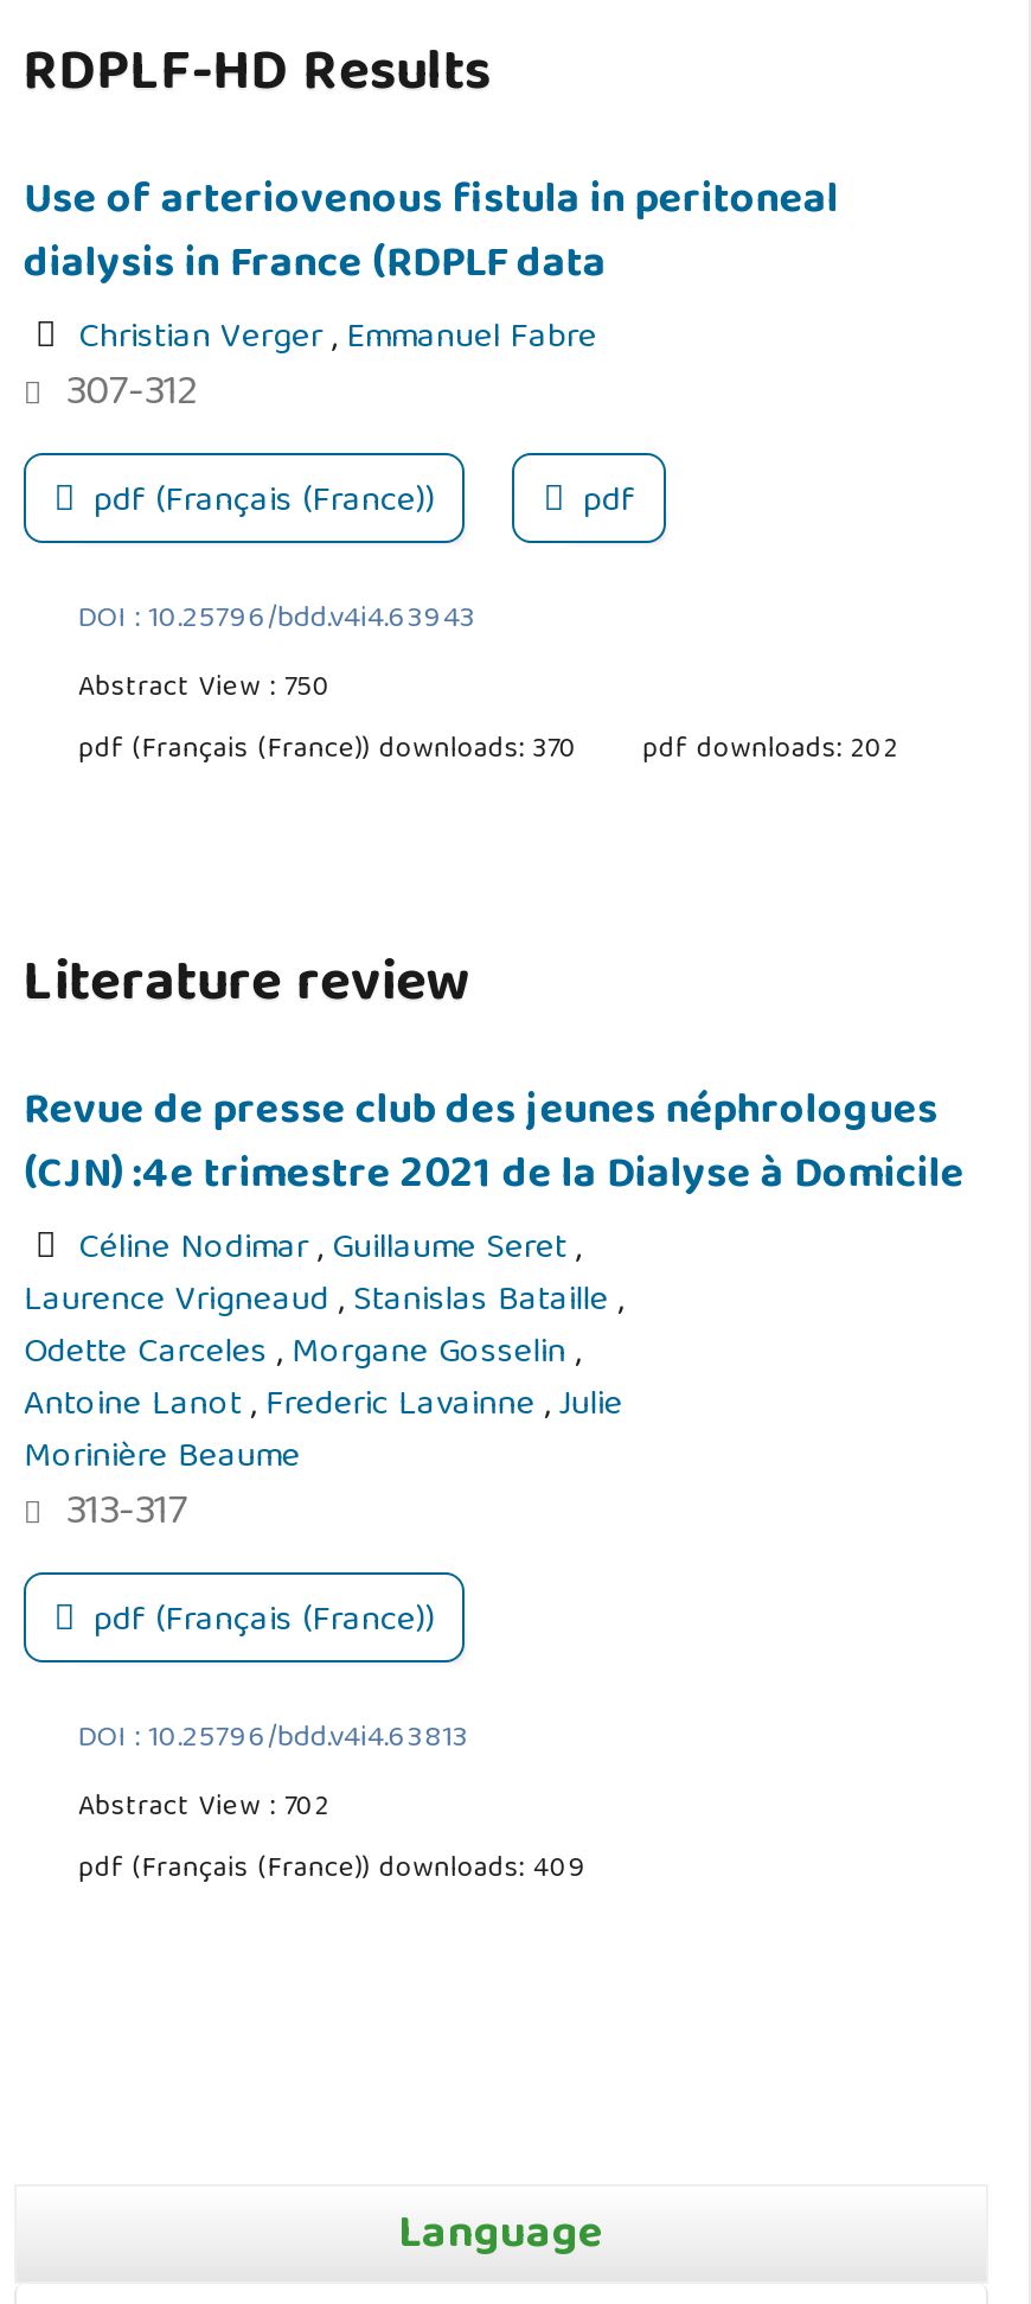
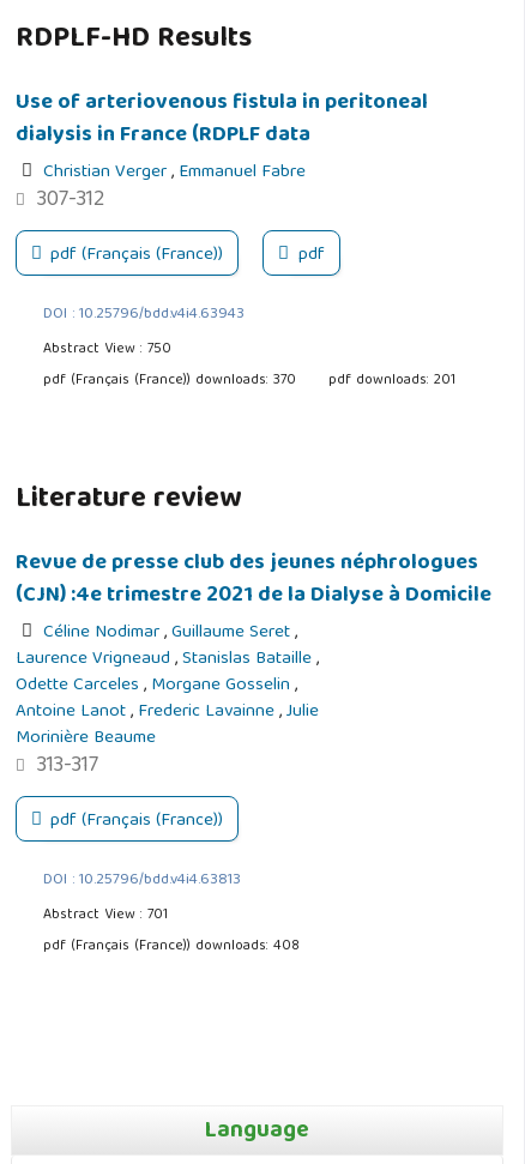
[642,725,898,775] pdf downloads: 202 -> [328,368,455,393] pdf downloads: 201
[78,1783,329,1833] Abstract View : 702 -> [43,903,168,928] Abstract View : 701
[78,1845,585,1895] pdf (Français (France)) downloads: 409 -> [43,934,299,959] pdf (Français (France)) downloads: 408

